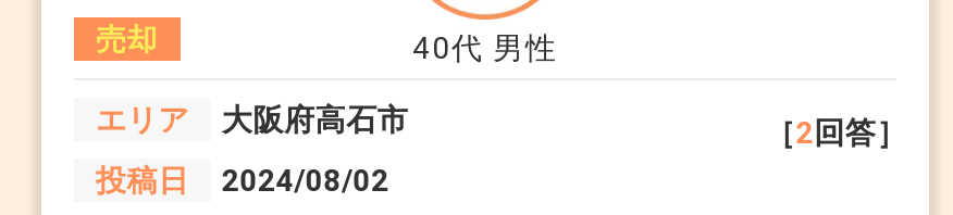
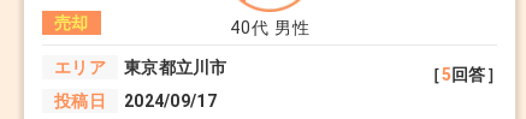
[222,103,408,138] 大阪府高石市 -> [124,57,227,76] 東京都立川市
[765,116,907,151] ［2回答］ -> [424,64,503,84] ［5回答］
[96,164,389,199] 投稿日 2024/08/02 -> [54,91,217,110] 投稿日 2024/09/17

